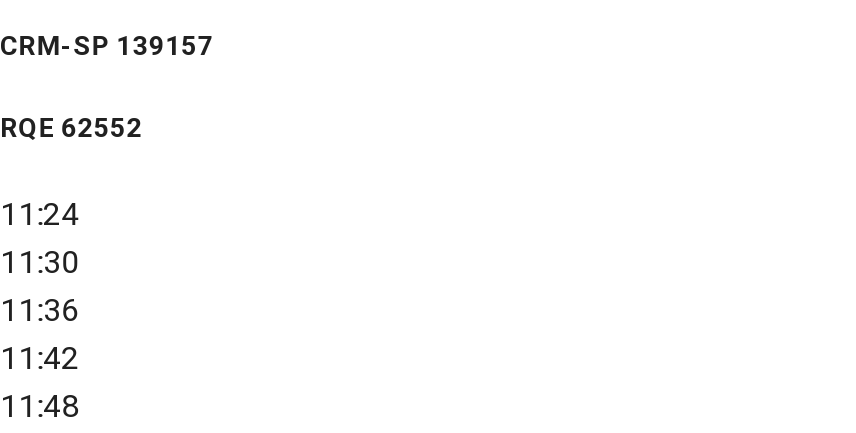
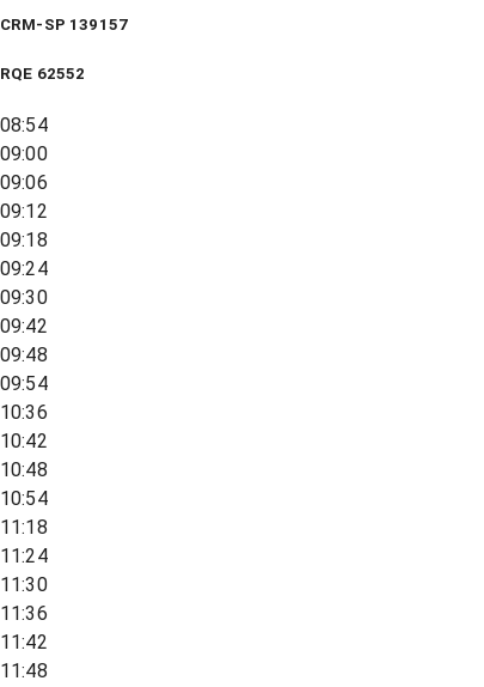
none -> [0,114,48,539] 08:54 | 09:00 | 09:06 | 09:12 | 09:18 | 09:24 | 09:30 | 09:42 | 09:48 | 09:54 | 10:36 | 10:42 | 10:48 | 10:54 | 11:18

